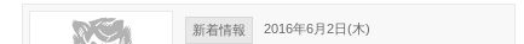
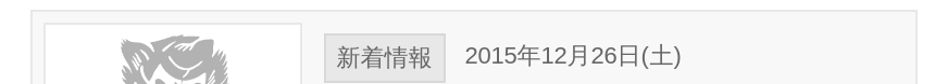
[192,21,370,36] 新着情報 2016年6月2日(木) -> [337,42,682,70] 新着情報 2015年12月26日(土)

